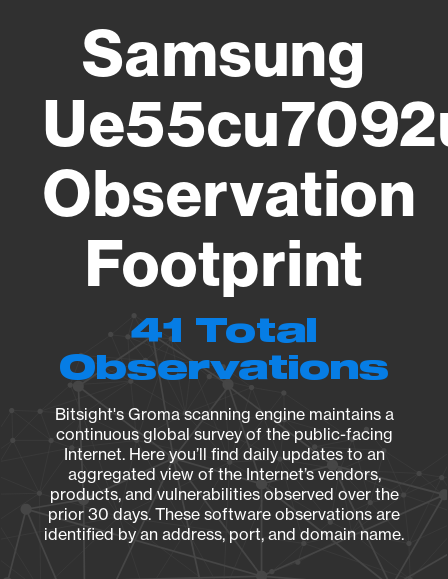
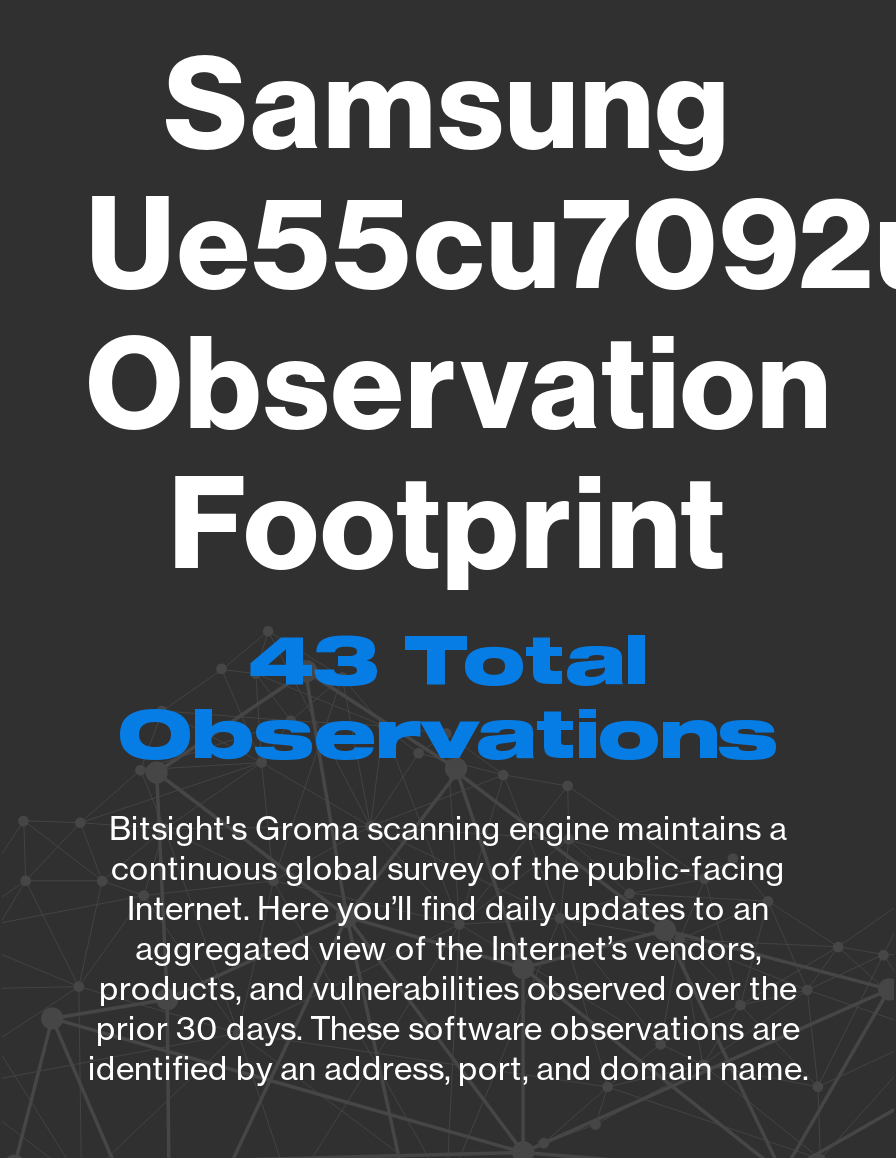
[131,315,317,349] 41 Total -> [249,630,647,698] 43 Total

